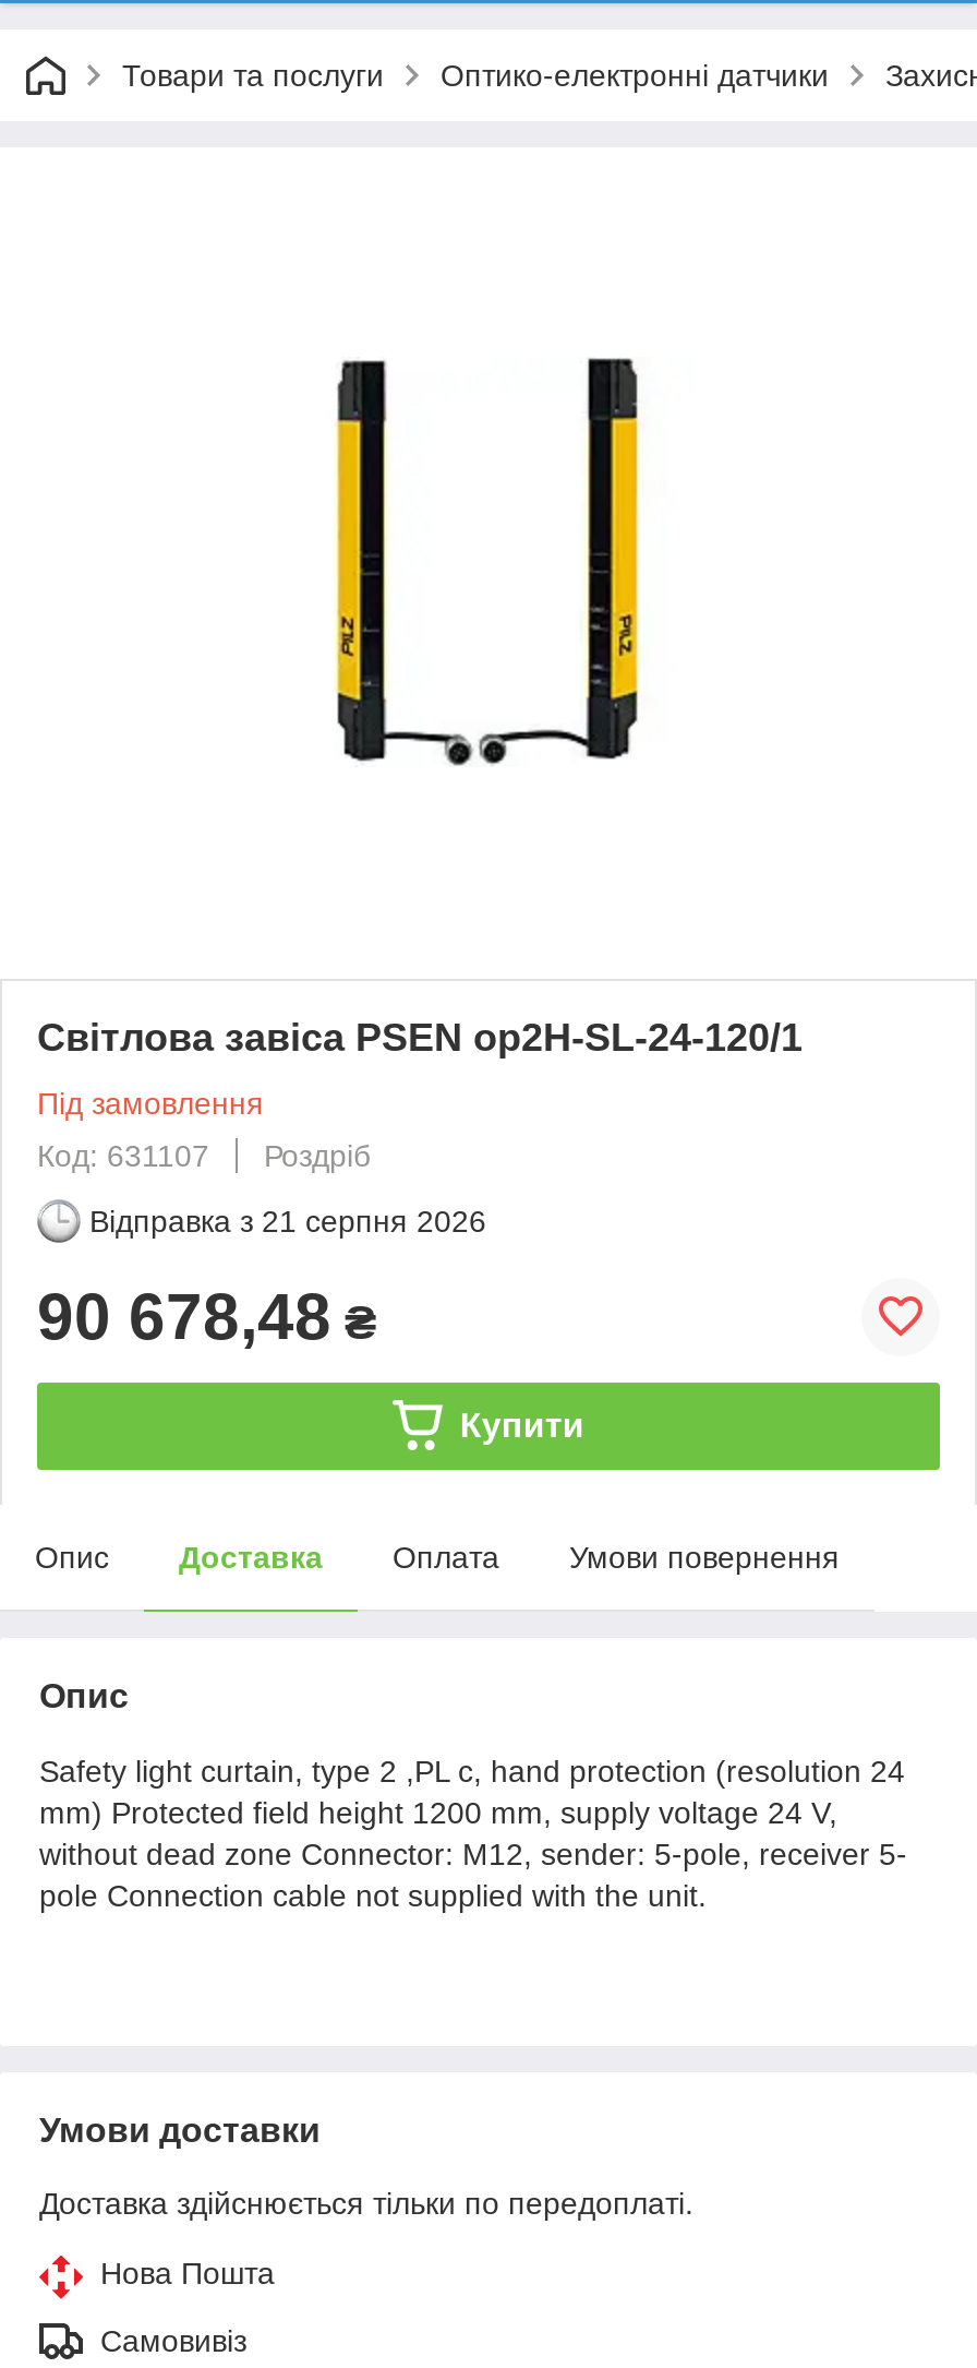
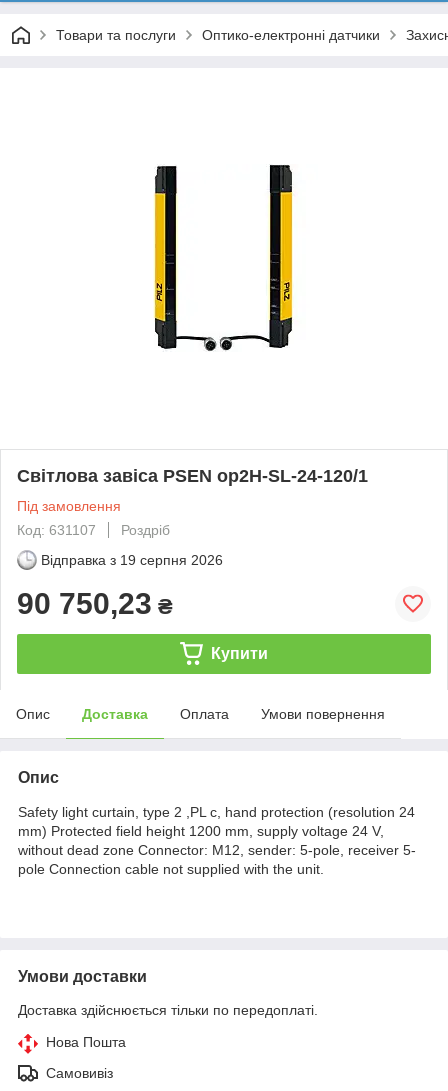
[89,1203,486,1238] Відправка з 21 серпня 2026 -> [41,552,223,568] Відправка з 19 серпня 2026
[37,1280,377,1352] 90 678,48 ₴ -> [17,587,173,620] 90 750,23 ₴

